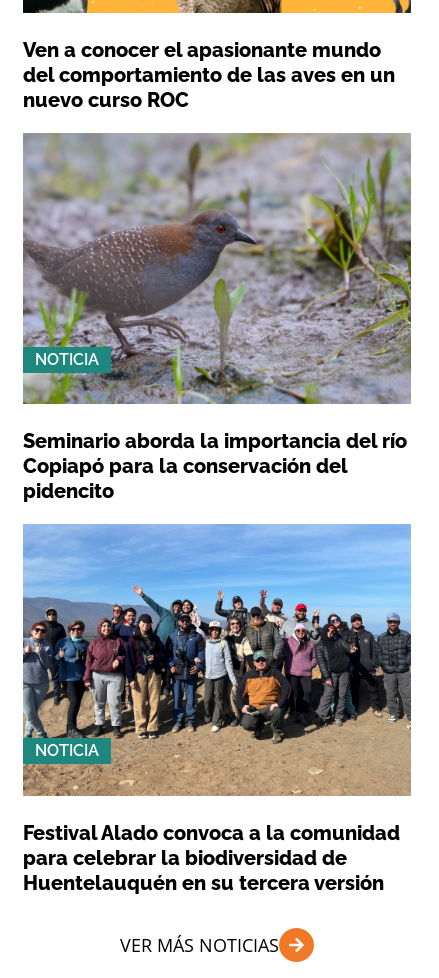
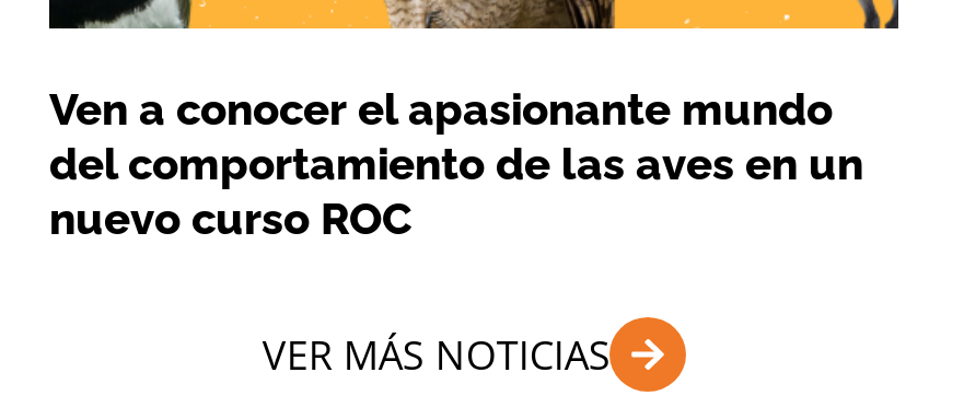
[22,132,411,405] [image] | NOTICIA -> none
[23,429,407,503] Seminario aborda la importancia del río | Copiapó para la conservación del | pidencito -> none
[22,523,412,797] [image] | NOTICIA -> none
[23,821,400,895] Festival Alado convoca a la comunidad | para celebrar la biodiversidad de | Huentelauquén en su tercera versión -> none

